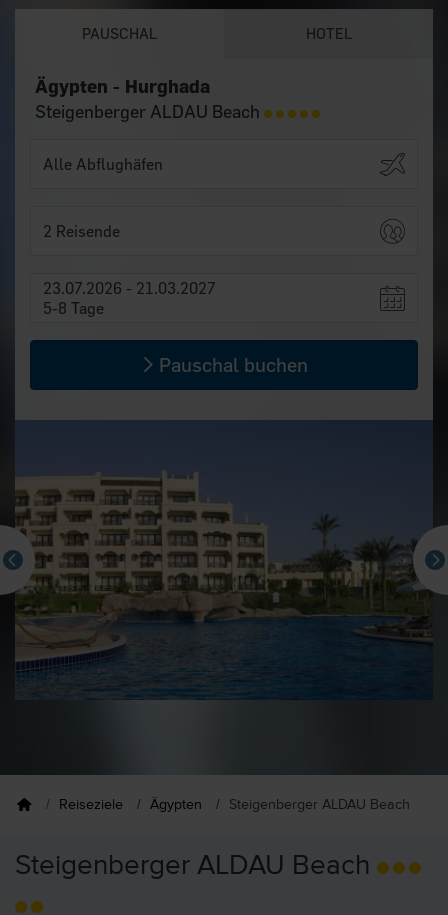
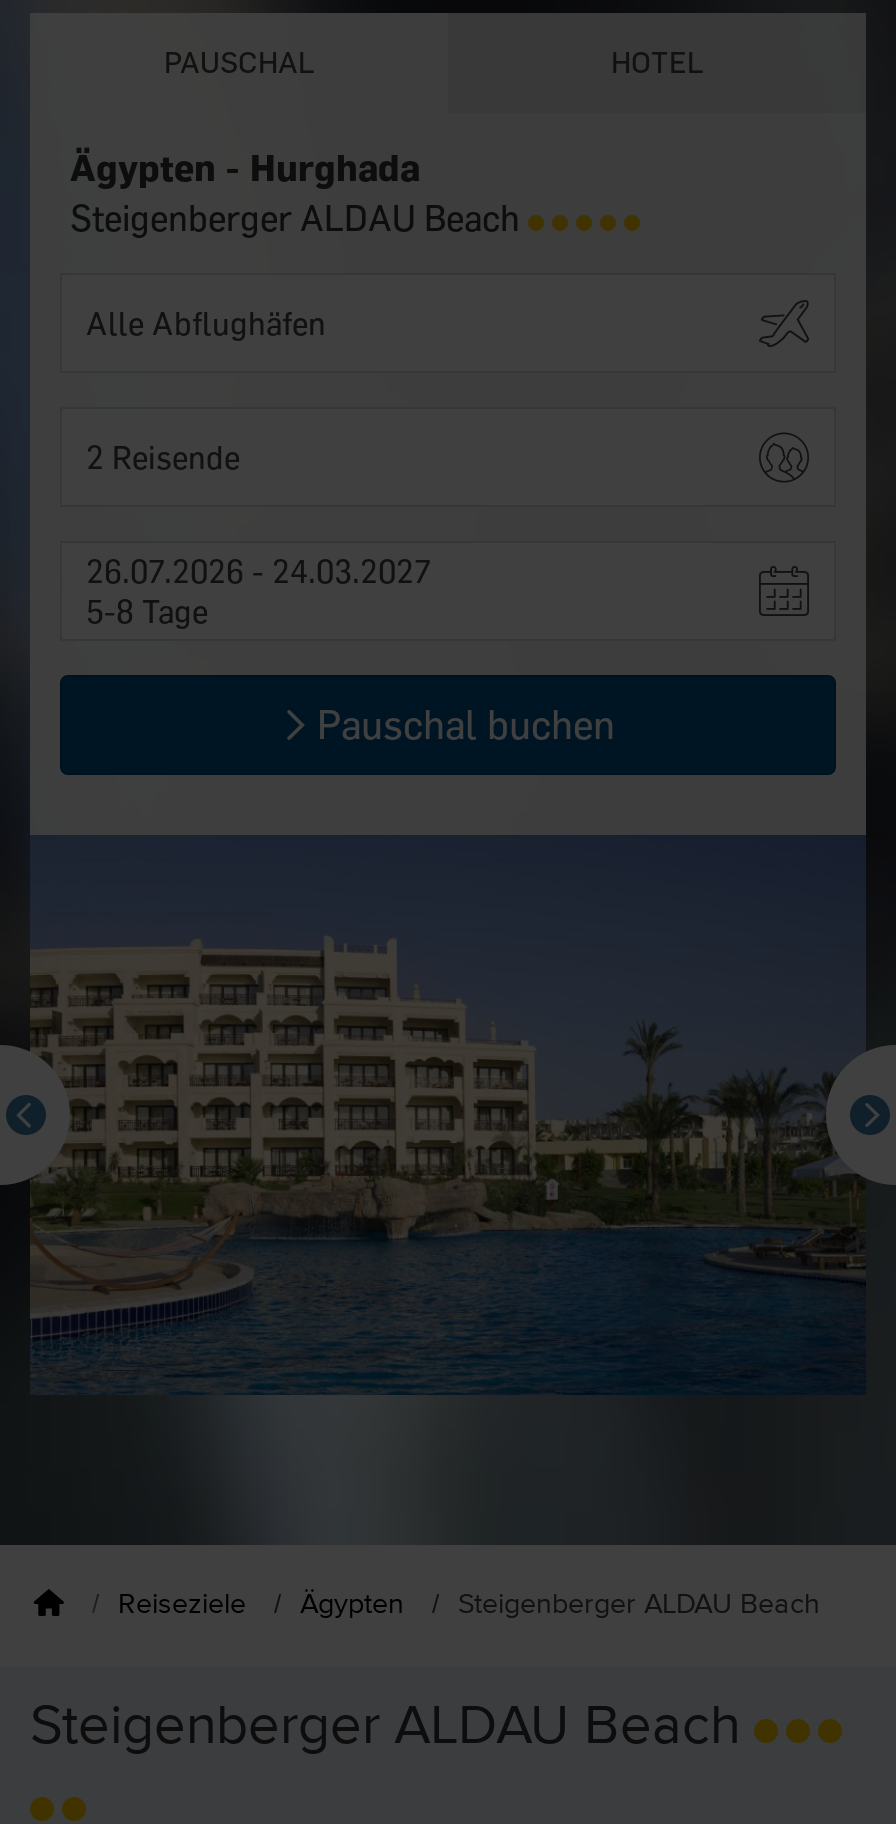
[43,279,216,297] 23.07.2026 - 21.03.2027 -> [86,553,432,589] 26.07.2026 - 24.03.2027

